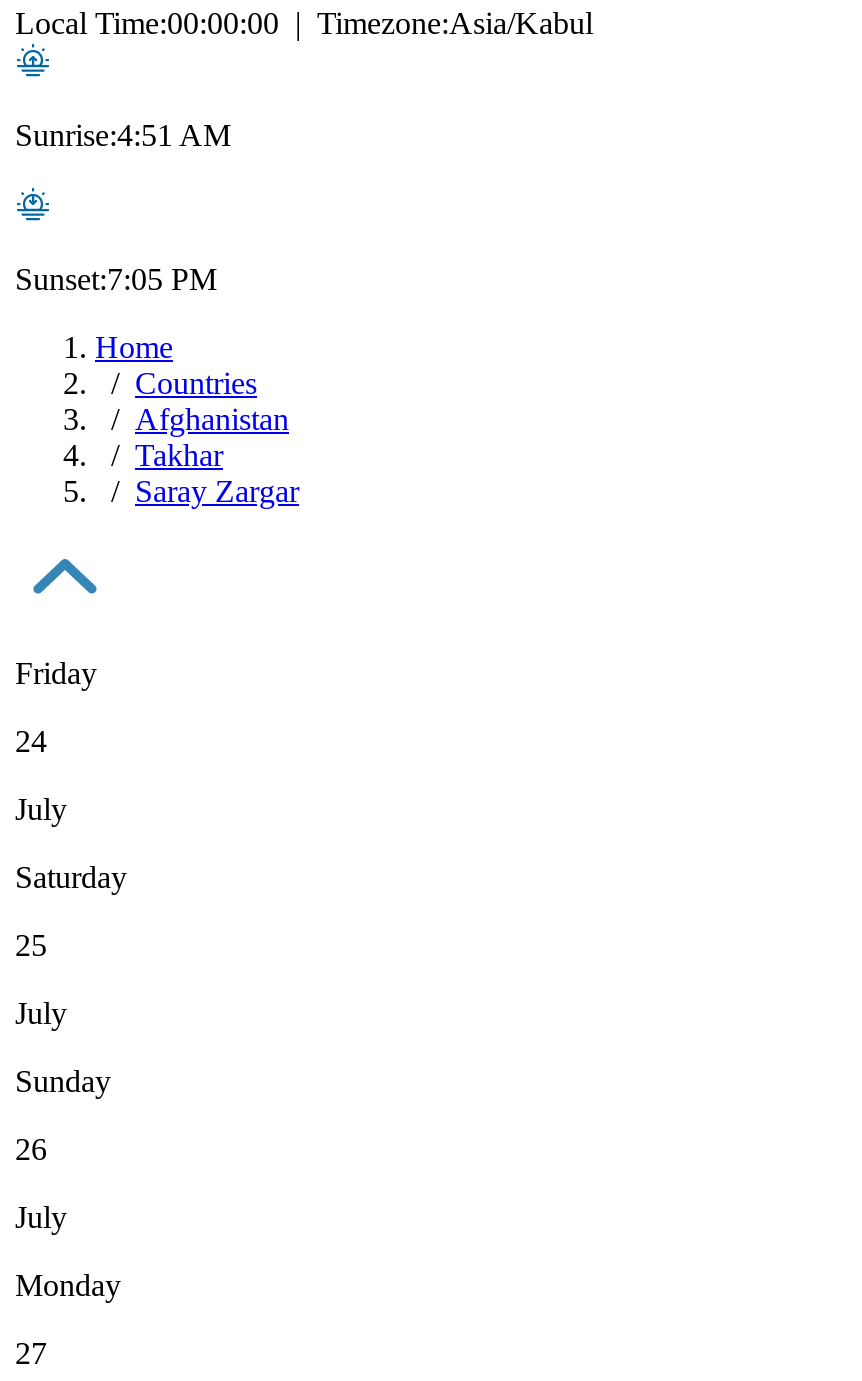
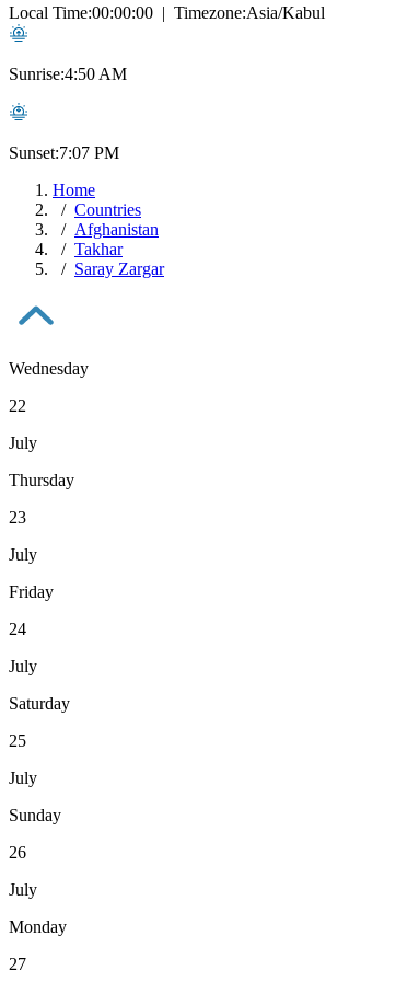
[15,118,231,152] Sunrise:4:51 AM -> [9,64,127,83] Sunrise:4:50 AM
[15,262,217,296] Sunset:7:05 PM -> [9,143,119,162] Sunset:7:07 PM
none -> [9,359,89,564] Wednesday | 22 | July | Thursday | 23 | July

